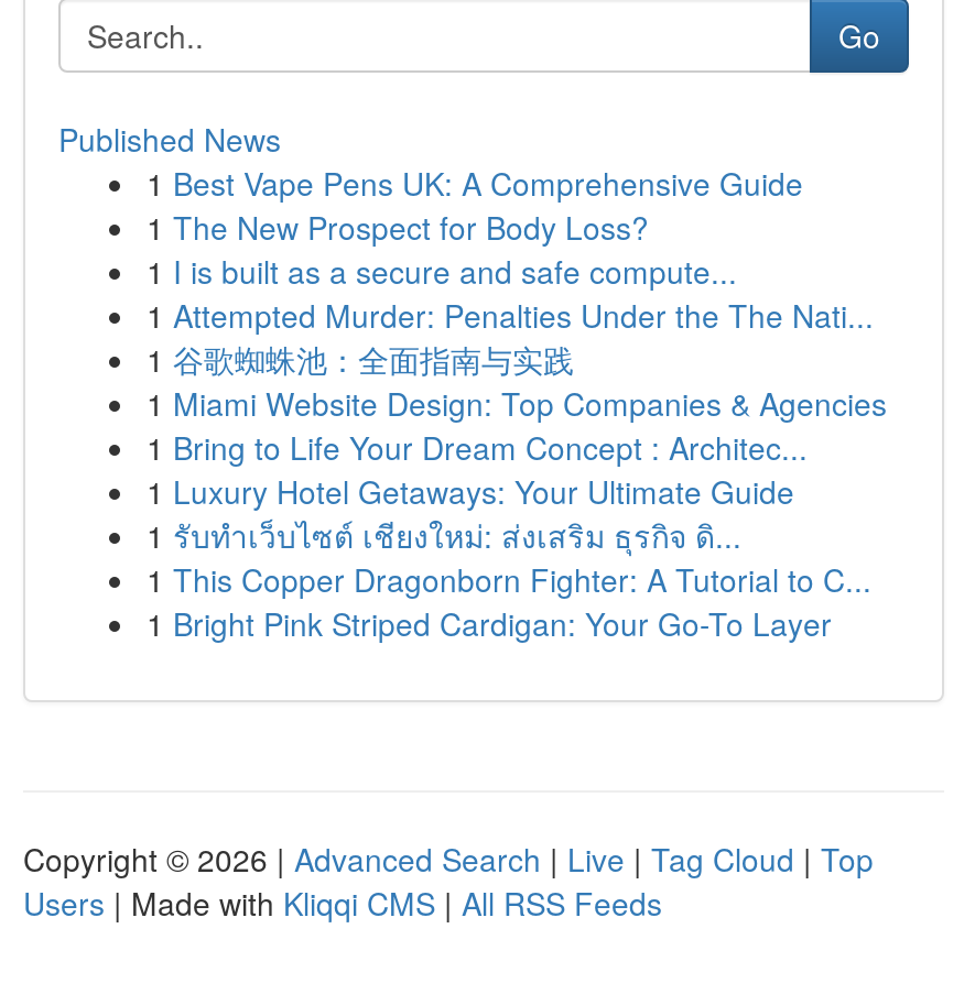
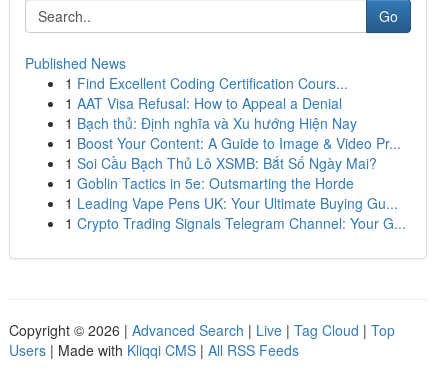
[147,161,887,645] 1 Best Vape Pens UK: A Comprehensive Guide | 1 The New Prospect for Body Loss? | 1 I is built as a secure and safe compute... | 1 Attempted Murder: Penalties Under the The Nati... | 1 谷歌蜘蛛池：全面指南与实践 | 1 Miami Website Design: Top Companies & Agencies | 1 Bring to Life Your Dream Concept : Architec... | 1 Luxury Hotel Getaways: Your Ultimate Guide | 1 รับทำเว็บไซต์ เชียงใหม่: ส่งเสริม ธุรกิจ ดิ... | 1 This Copper Dragonborn Fighter: A Tutorial to C... | 1 Bright Pink Striped Cardigan: Your Go-To Layer -> [65,73,406,233] 1 Find Excellent Coding Certification Cours... | 1 AAT Visa Refusal: How to Appeal a Denial | 1 Bạch thủ: Định nghĩa và Xu hướng Hiện Nay | 1 Boost Your Content: A Guide to Image & Video Pr... | 1 Soi Cầu Bạch Thủ Lô XSMB: Bắt Số Ngày Mai? | 1 Goblin Tactics in 5e: Outsmarting the Horde | 1 Leading Vape Pens UK: Your Ultimate Buying Gu... | 1 Crypto Trading Signals Telegram Channel: Your G...

